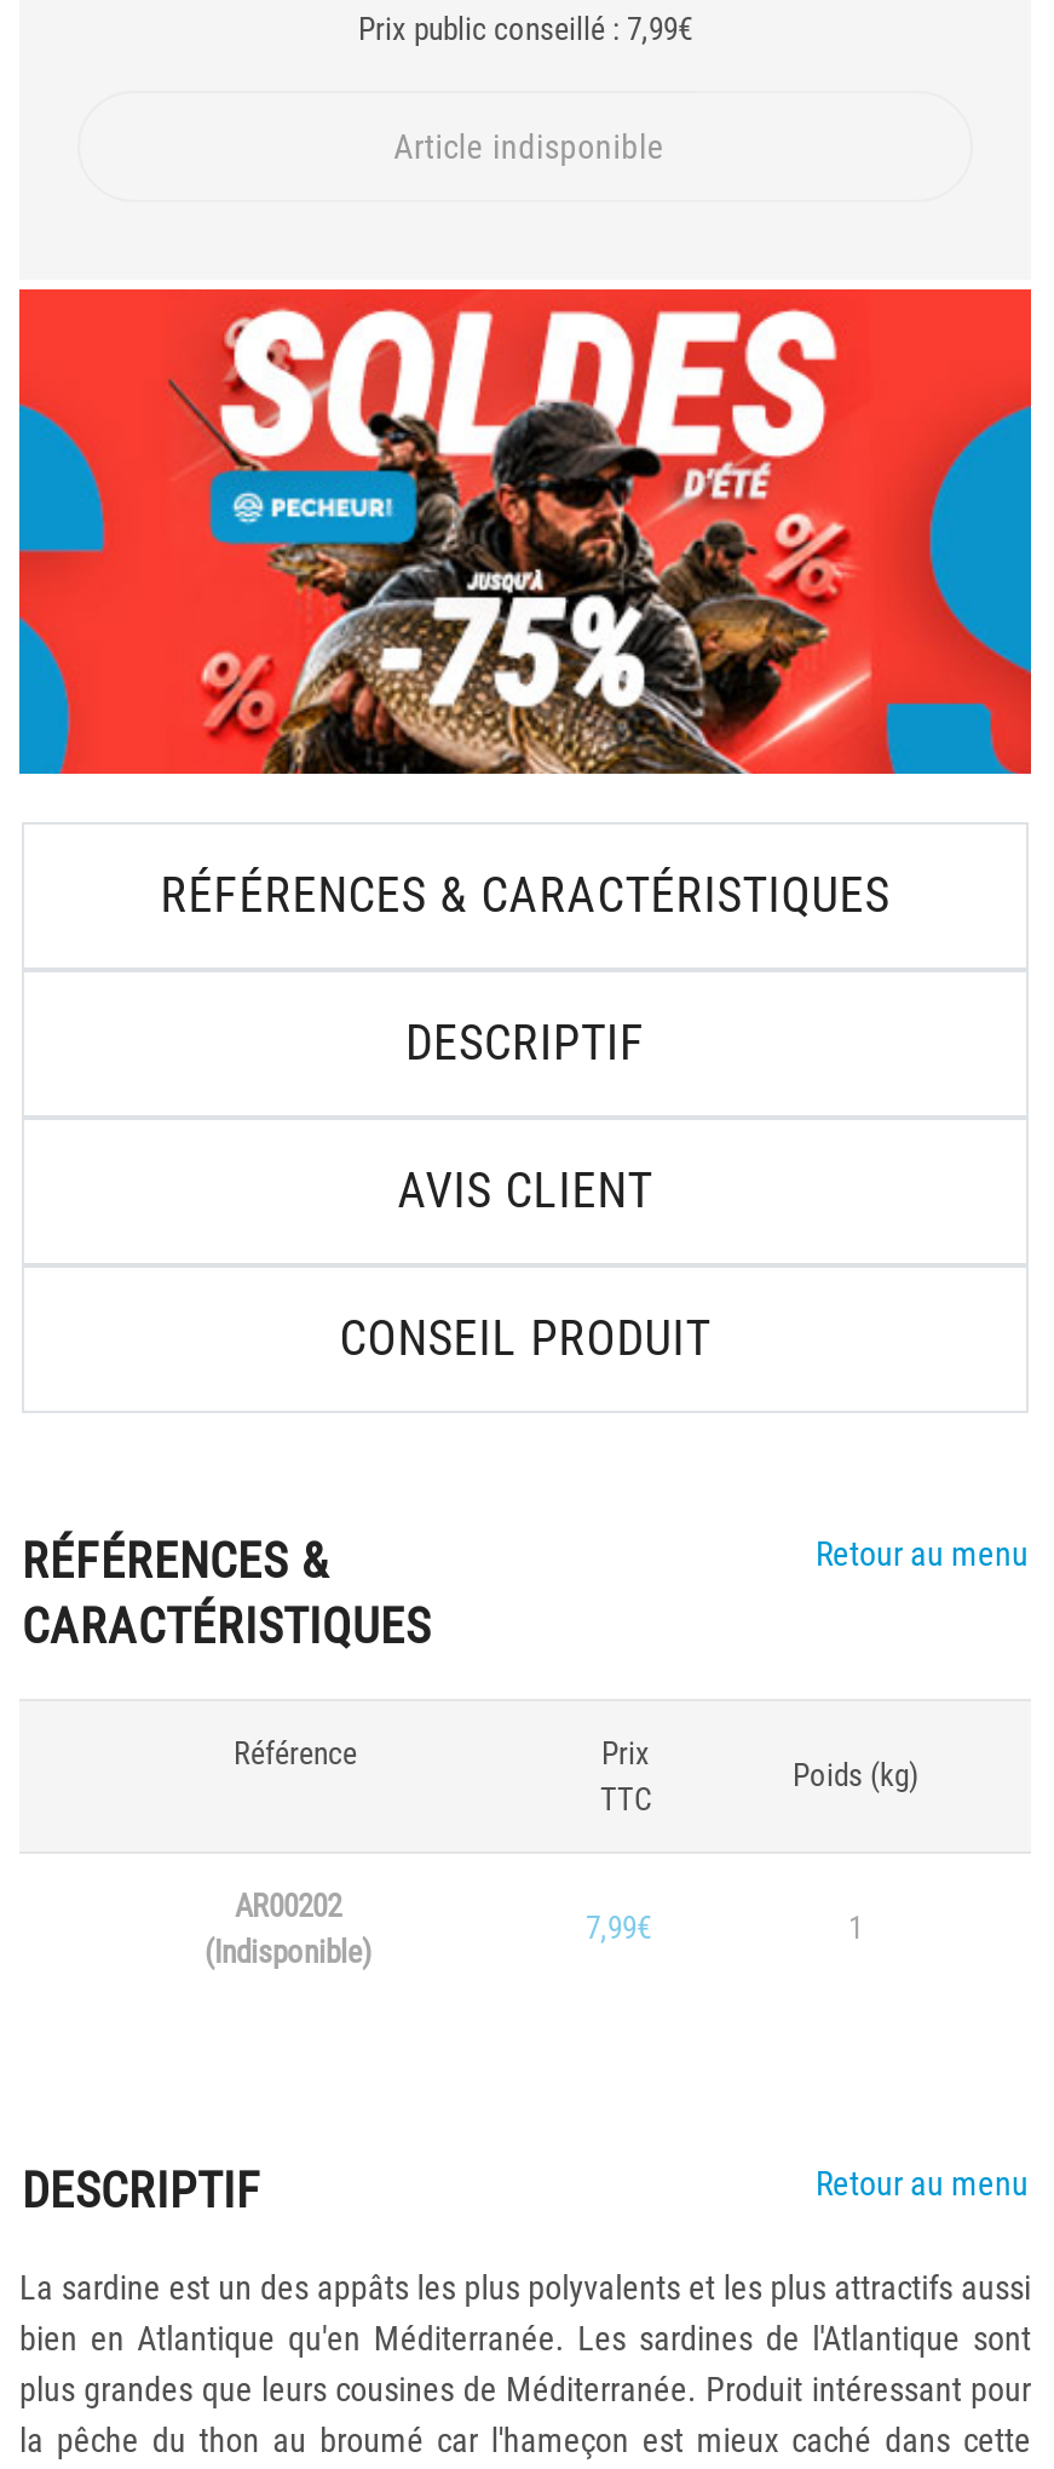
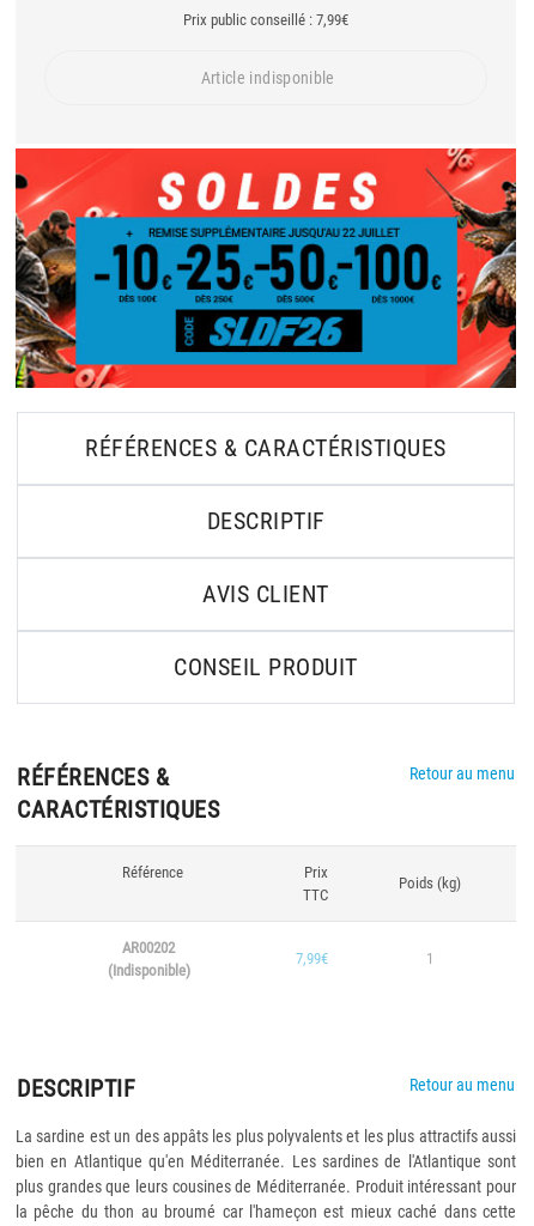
[17,289,1033,776] [image] -> [14,148,517,389] [image]

